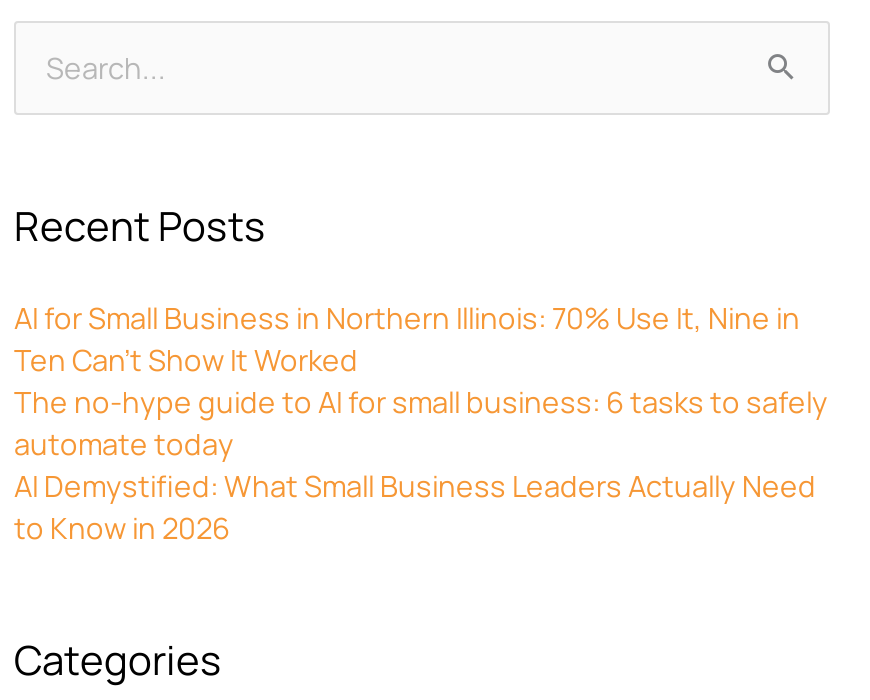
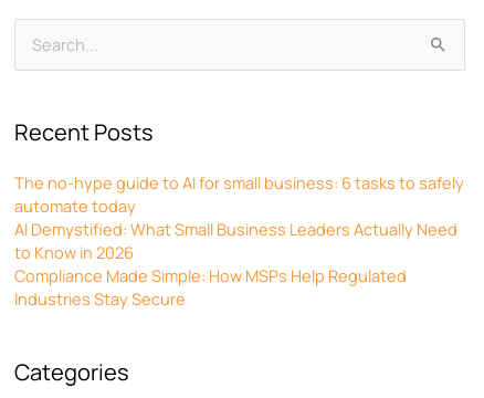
[14,296,800,378] AI for Small Business in Northern Illinois: 70% Use It, Nine in | Ten Can’t Show It Worked -> none
moved [14,380,828,546] -> [14,171,464,263]: The no-hype guide to AI for small business: 6 tasks to safely | automate today | AI Demystified: What Small Business Leaders Actually Need | to Know in 2026
none -> [14,264,407,309] Compliance Made Simple: How MSPs Help Regulated | Industries Stay Secure

